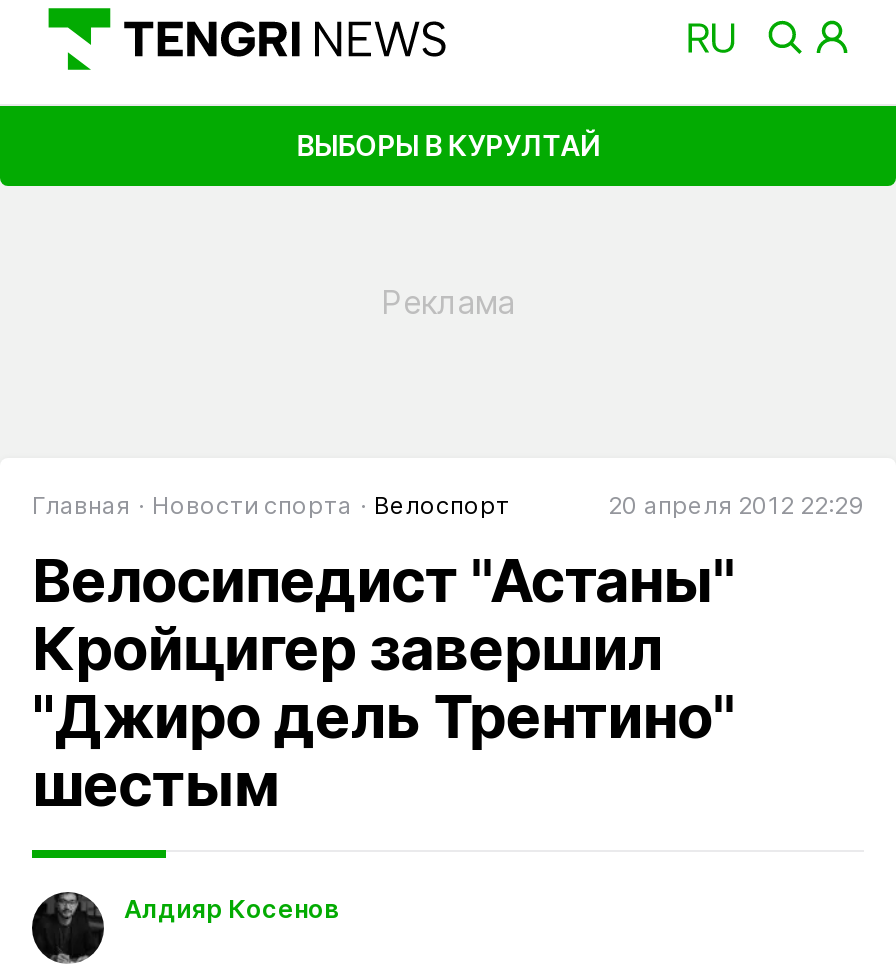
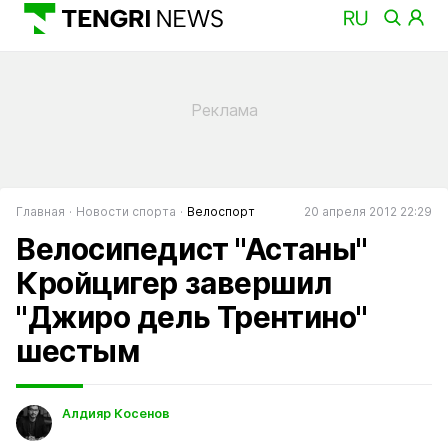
[296,127,600,161] ВЫБОРЫ В КУРУЛТАЙ -> none

